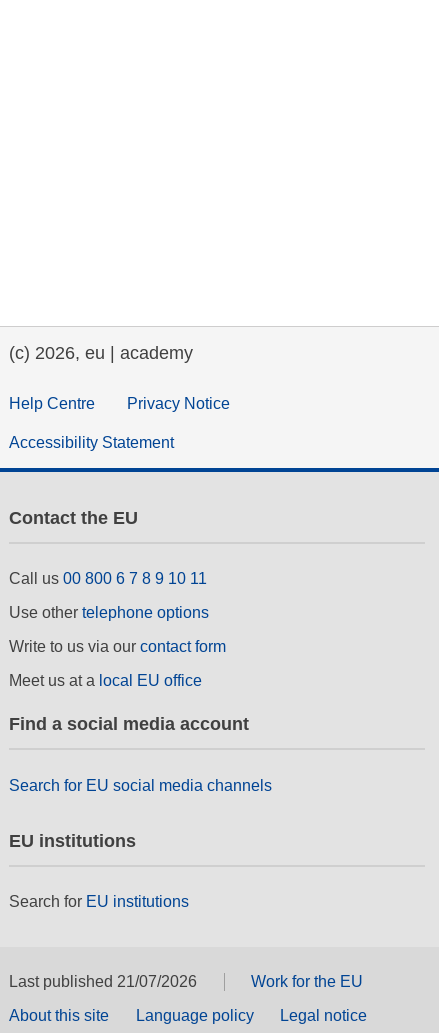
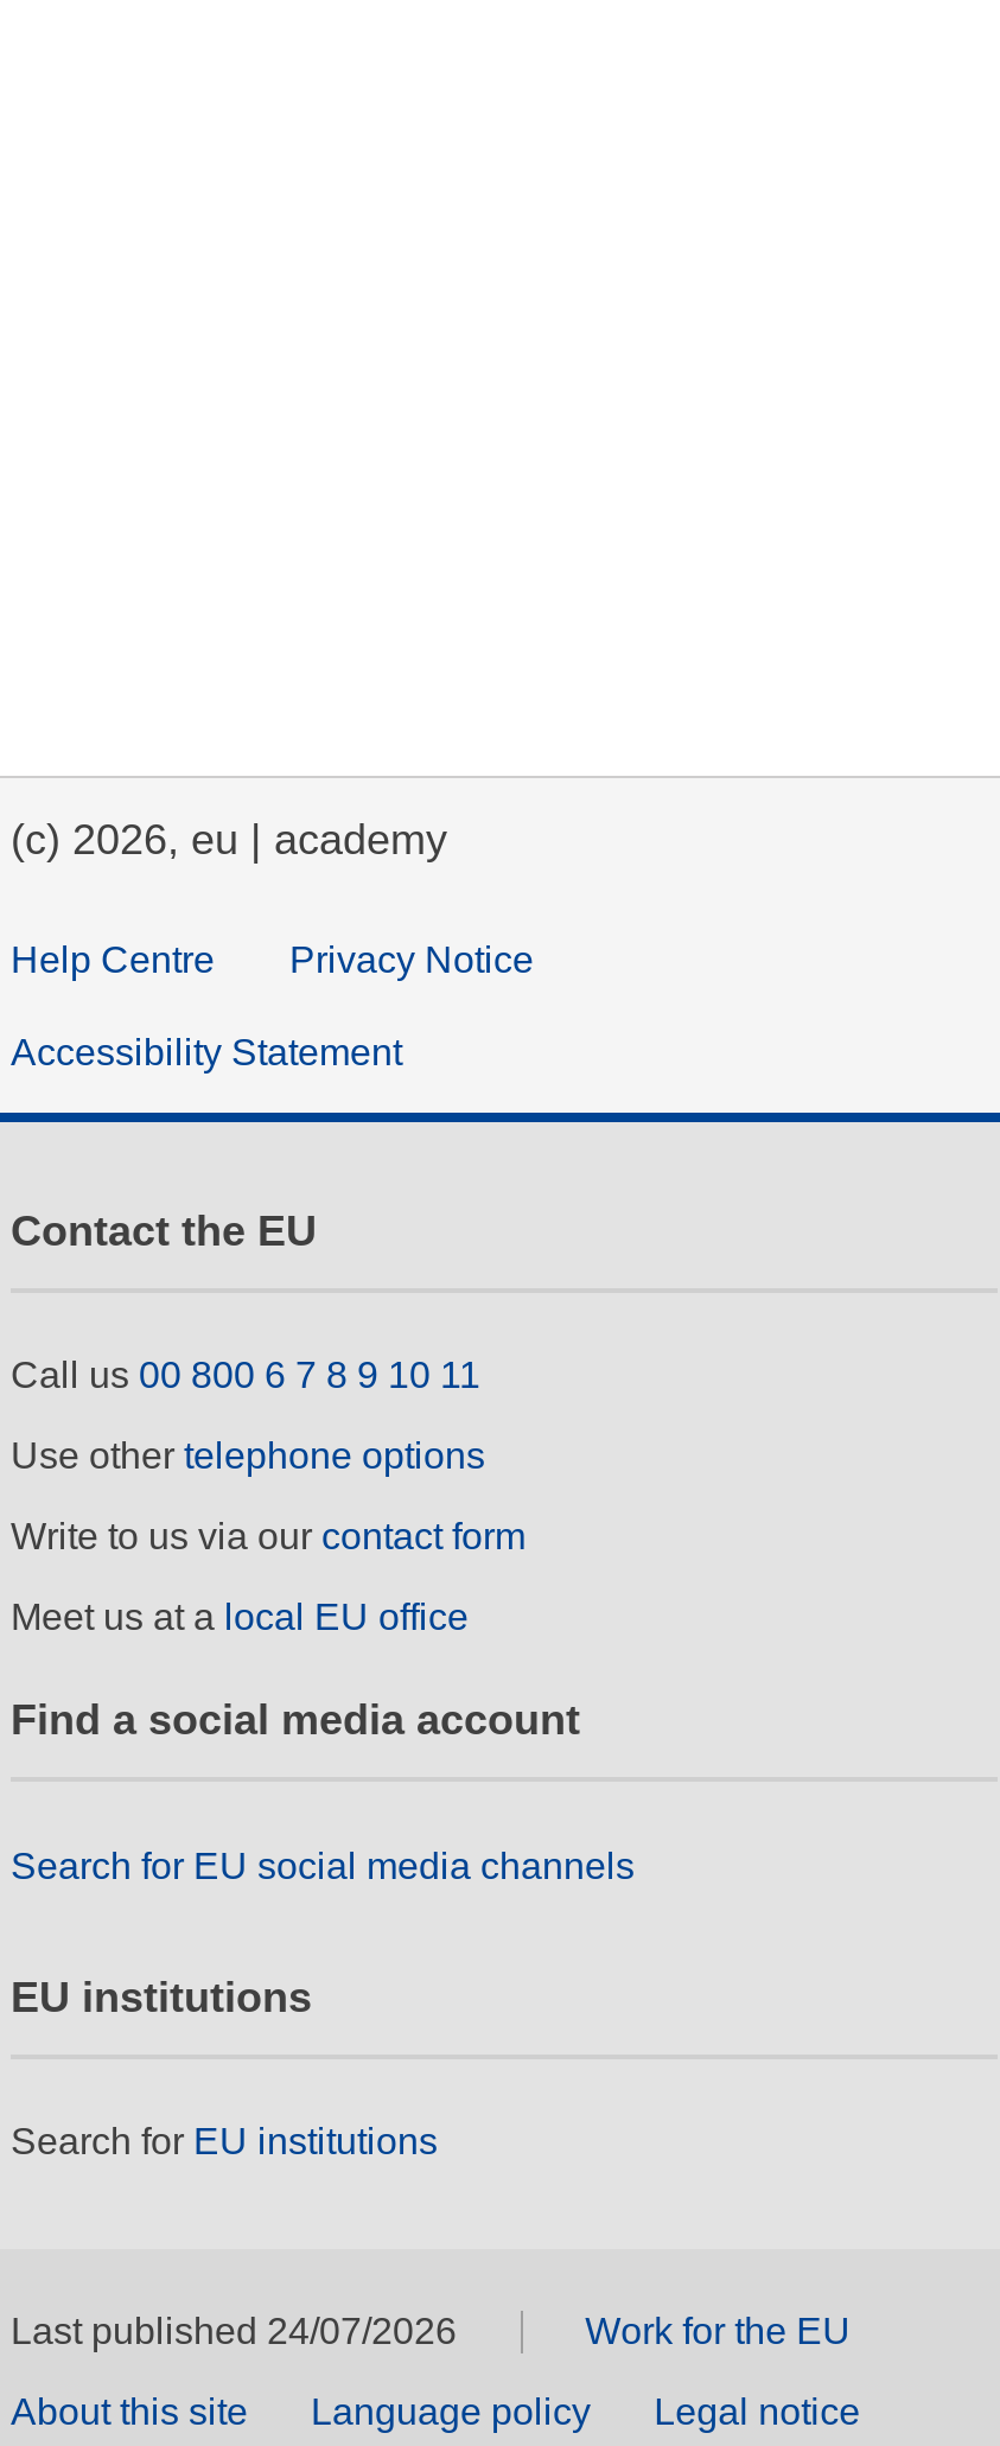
[9,973,197,990] Last published 21/07/2026 -> [11,2312,457,2352] Last published 24/07/2026

